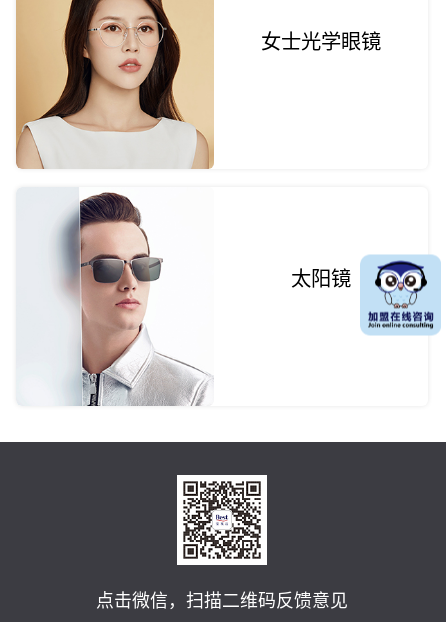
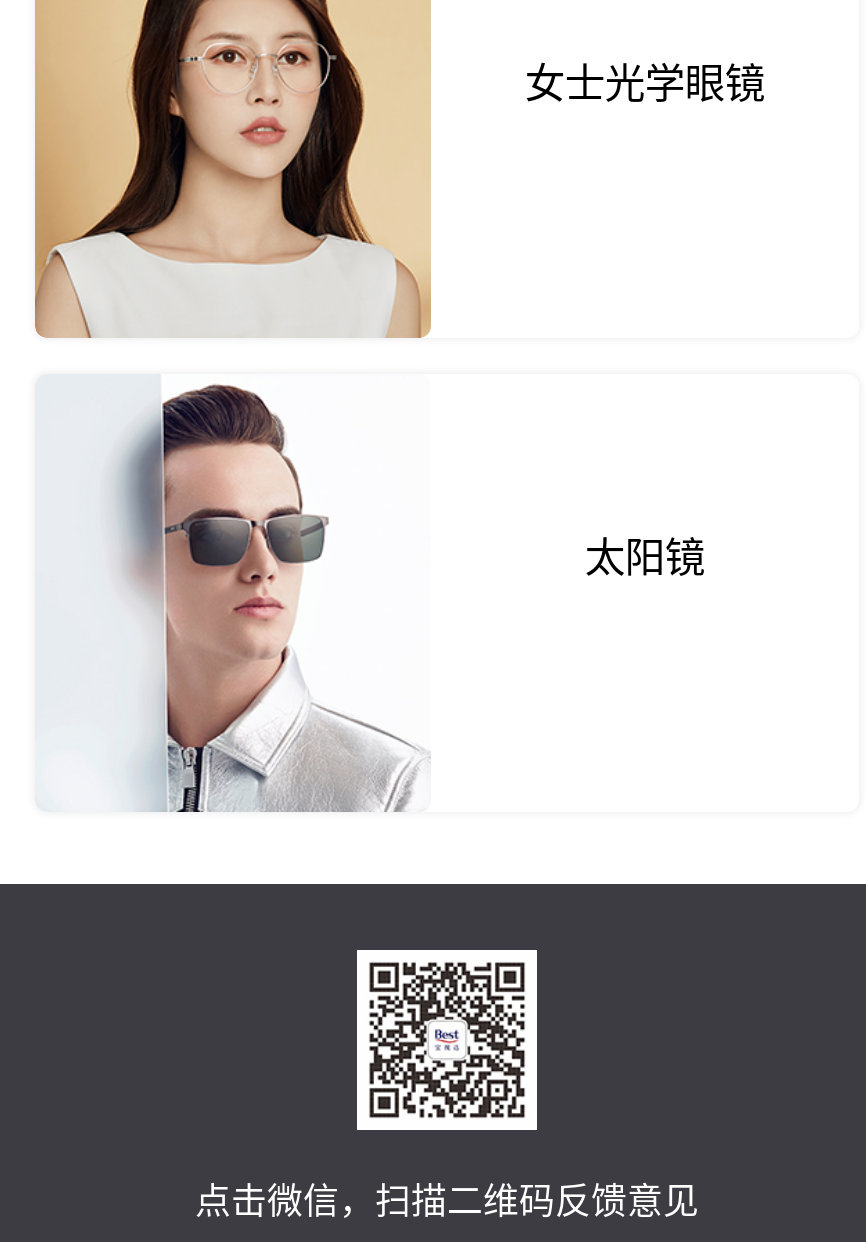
[360,254,441,336] [image] -> none

